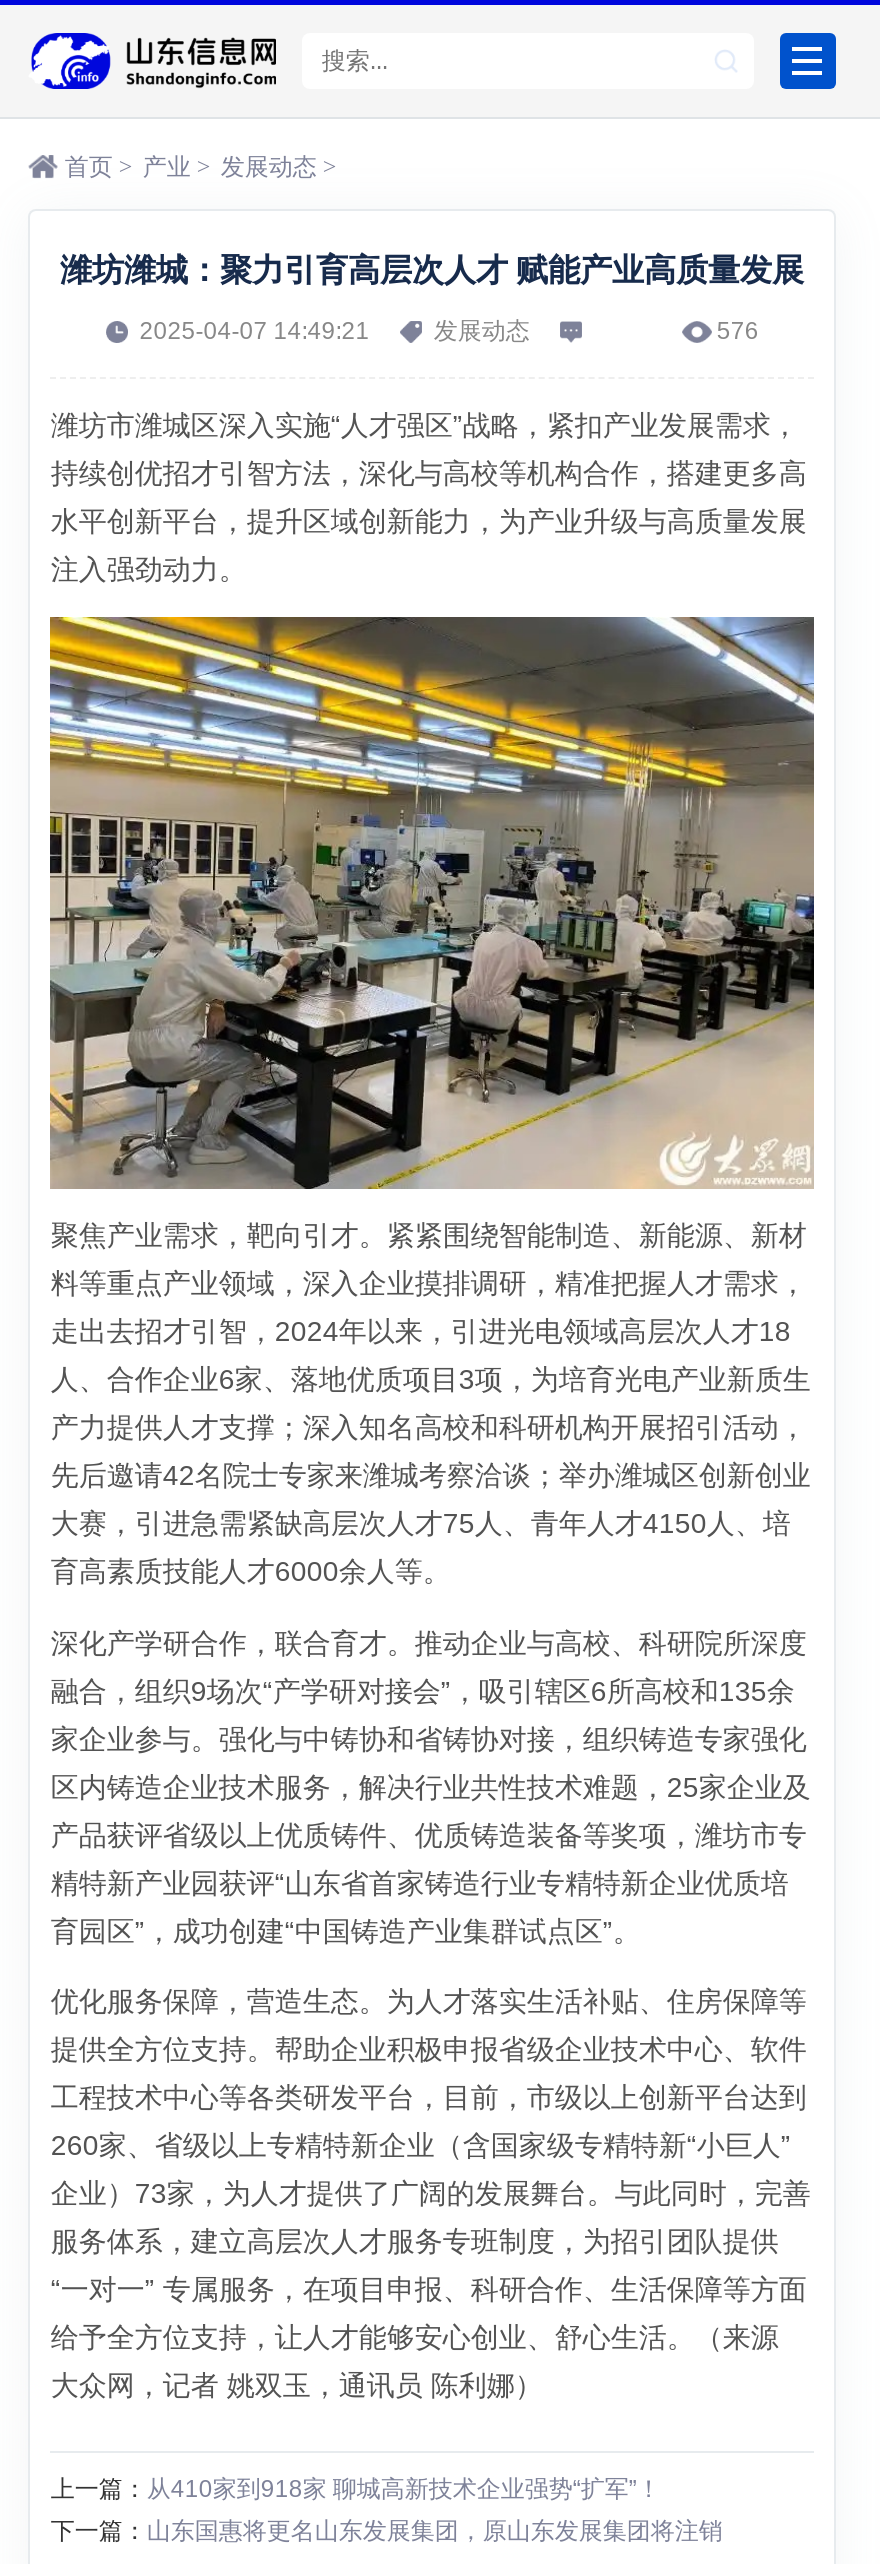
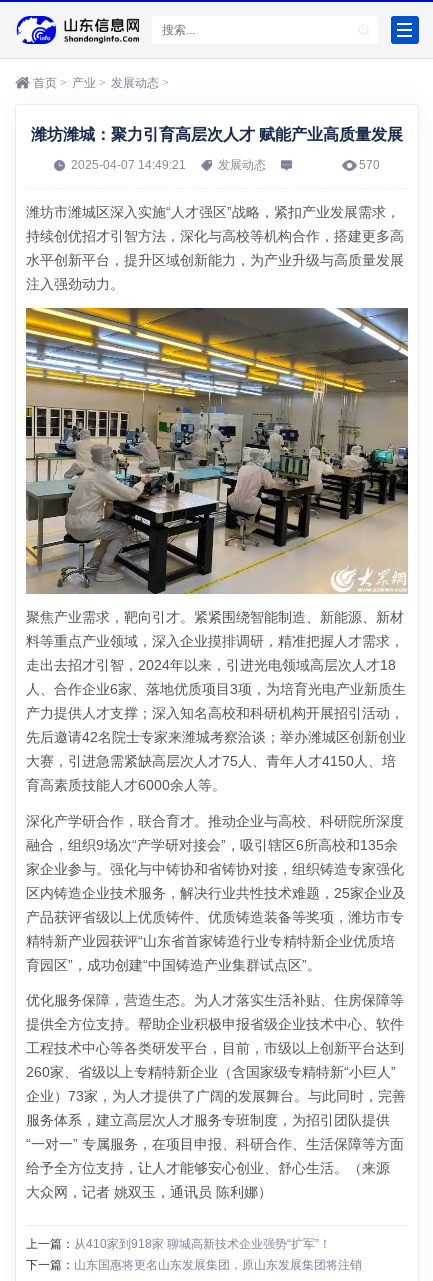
[717,318,759,346] 576 -> [359,158,380,172] 570

